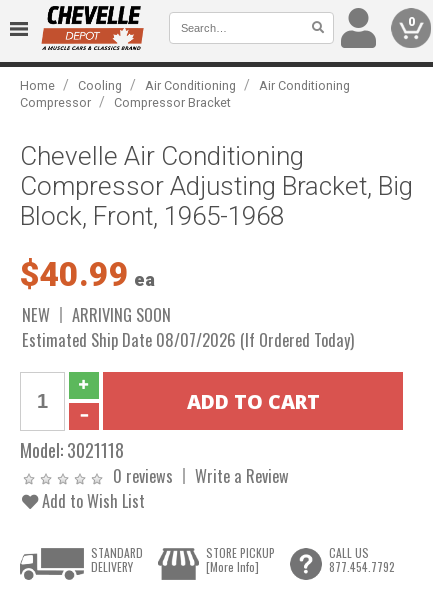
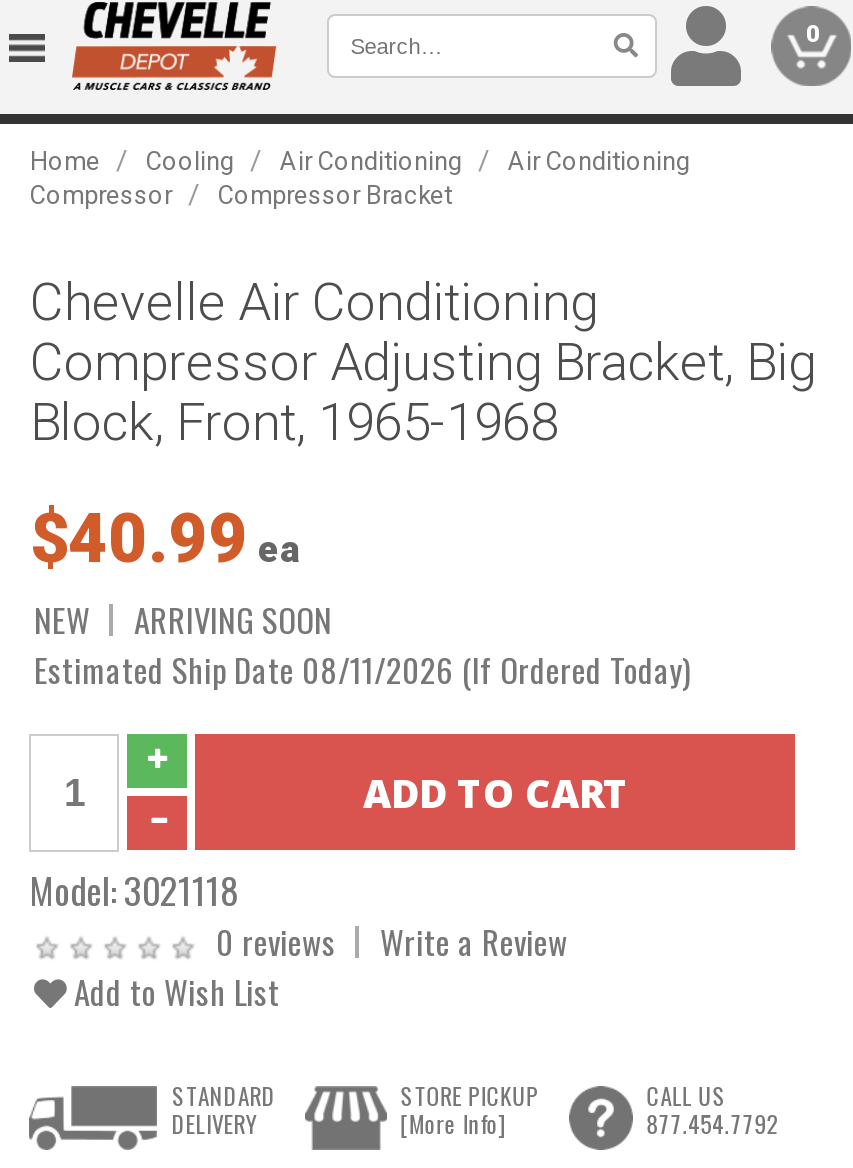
[22,327,354,352] Estimated Ship Date 08/07/2026 (If Ordered Today) -> [34,644,690,694] Estimated Ship Date 08/11/2026 (If Ordered Today)

